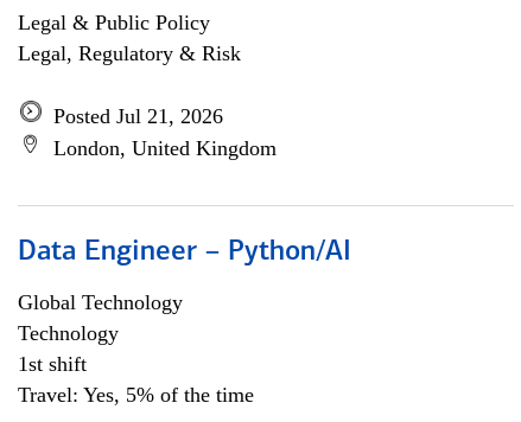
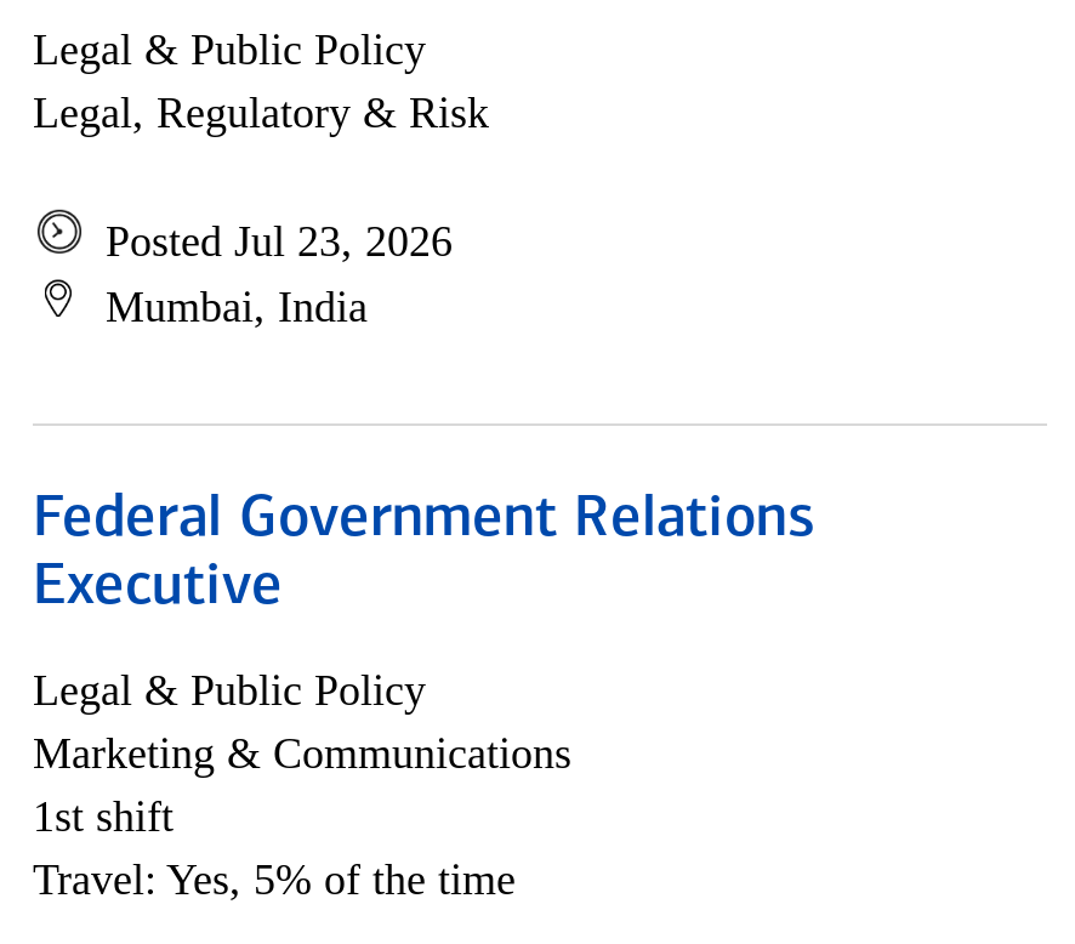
[53,104,277,160] Posted Jul 21, 2026 | London, United Kingdom -> [106,217,453,331] Posted Jul 23, 2026 | Mumbai, India
[18,238,351,267] Data Engineer – Python/AI -> [33,491,814,618] Federal Government Relations | Executive
[18,290,183,345] Global Technology | Technology -> [33,666,571,778] Legal & Public Policy | Marketing & Communications

